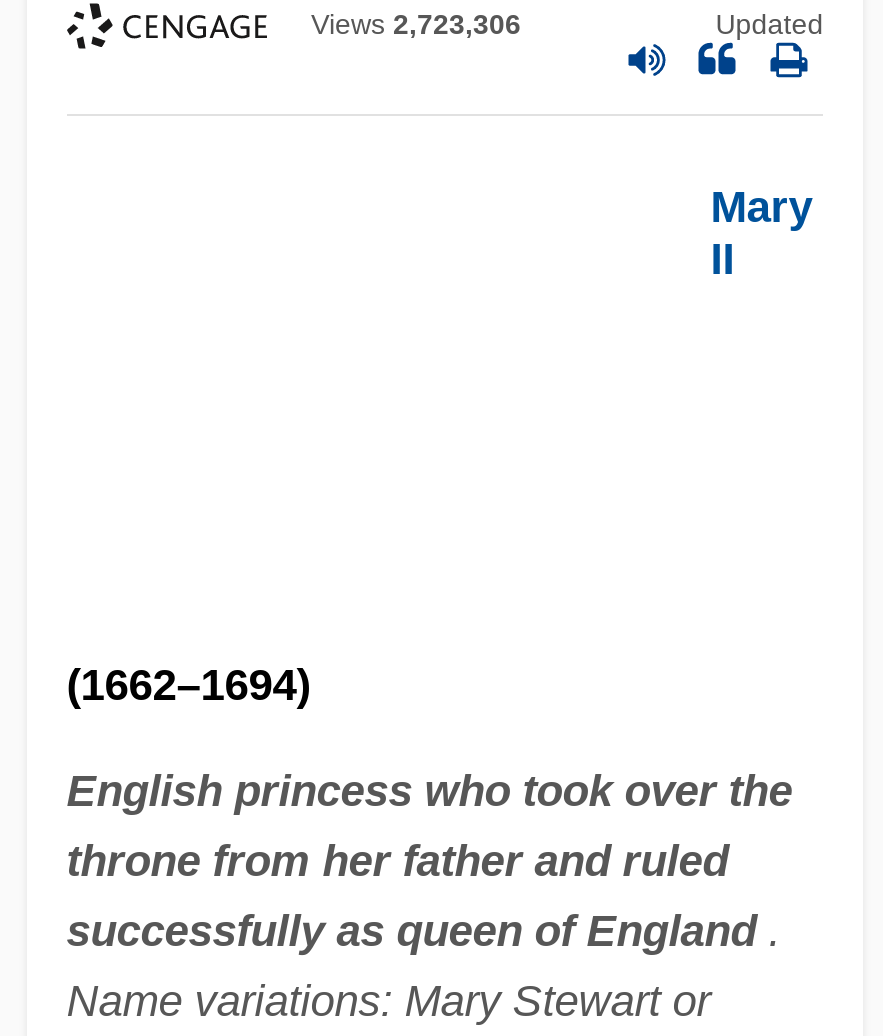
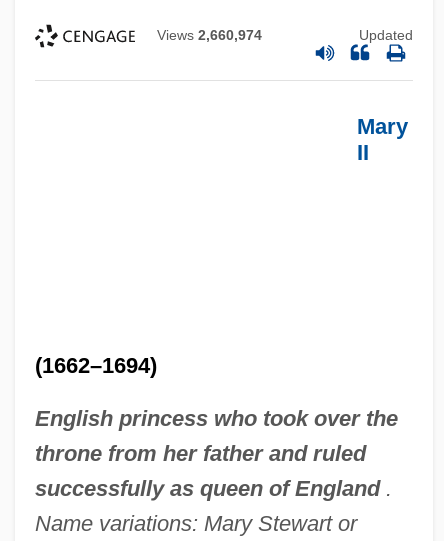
[311,9,521,41] Views 2,723,306 -> [157,27,262,43] Views 2,660,974

